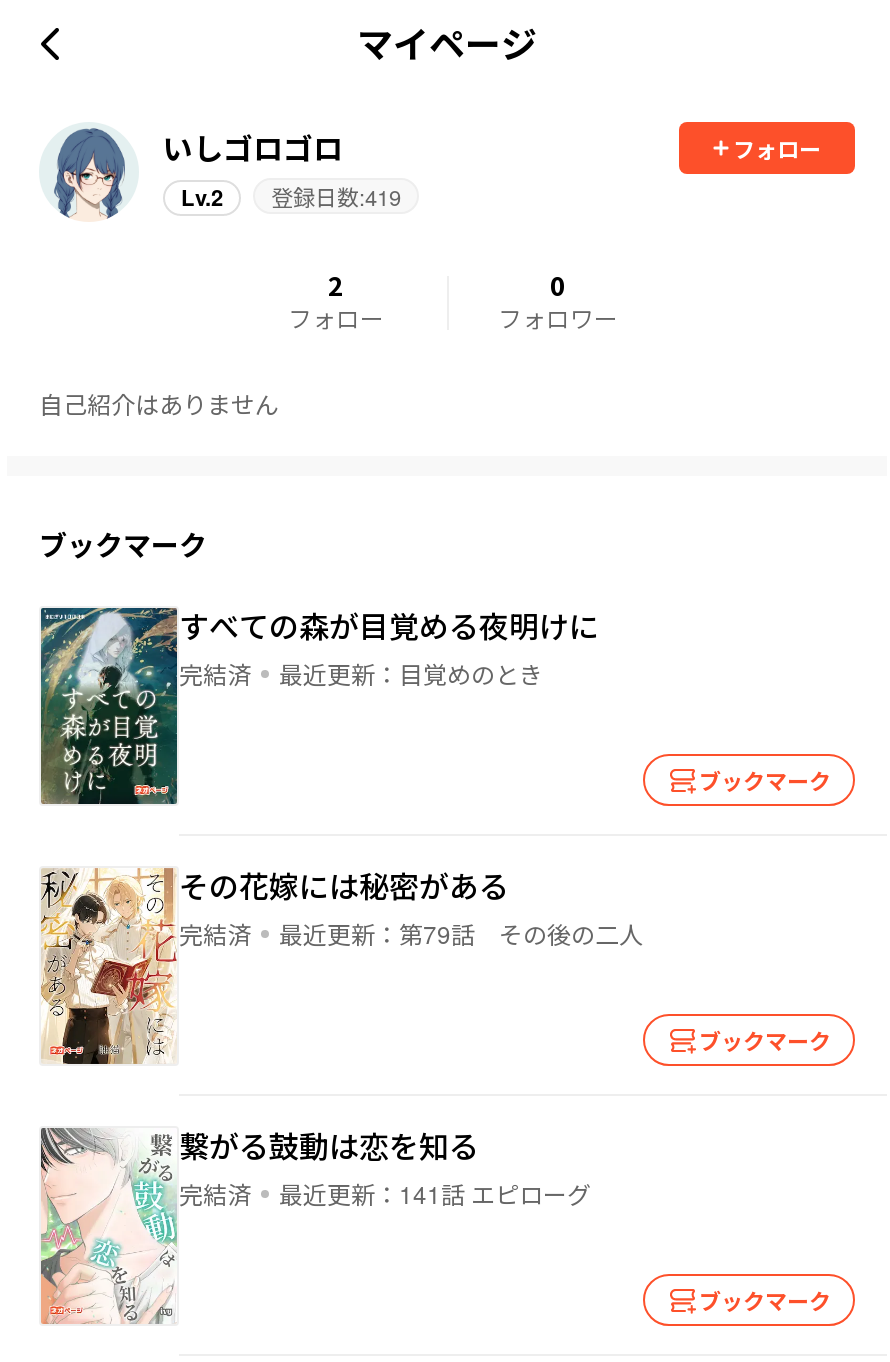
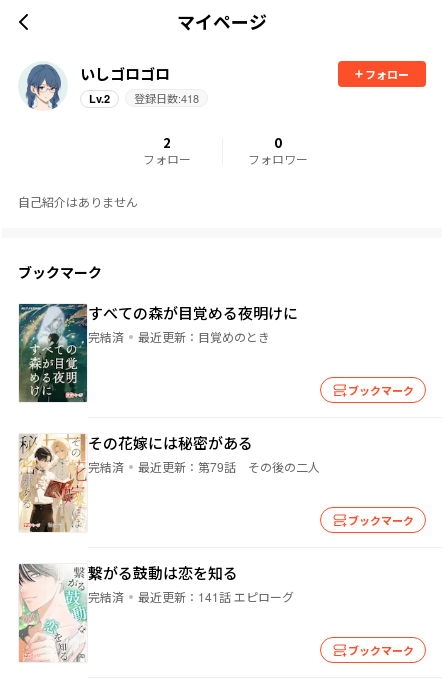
[181,180,401,212] Lv.2 登録日数:419 -> [89,90,199,106] Lv.2 登録日数:418

